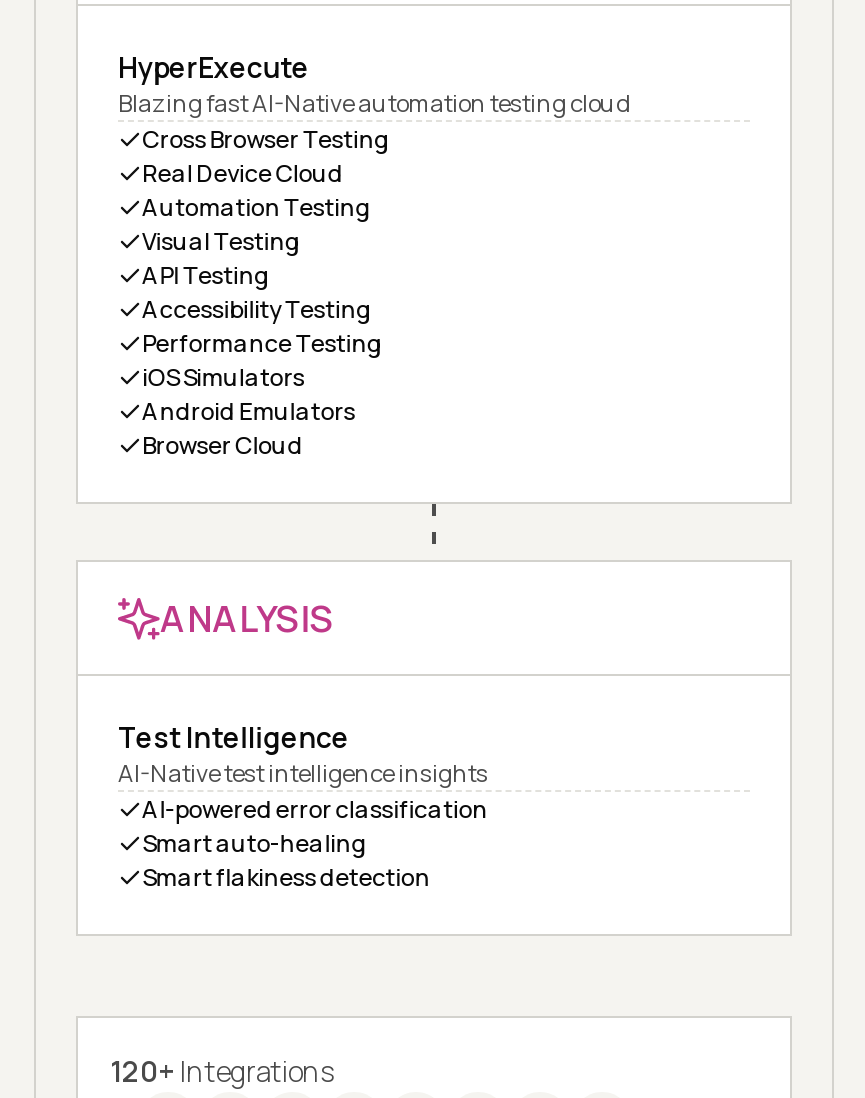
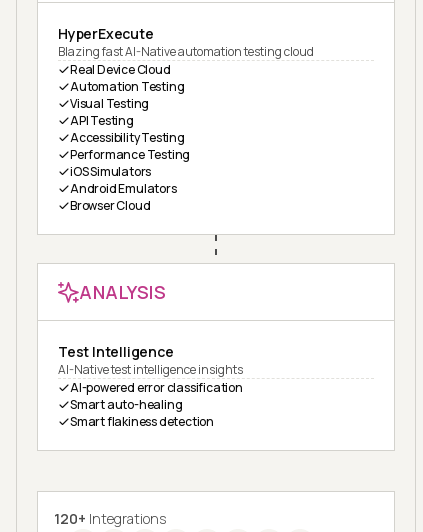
[142,122,390,156] Cross Browser Testing -> none

